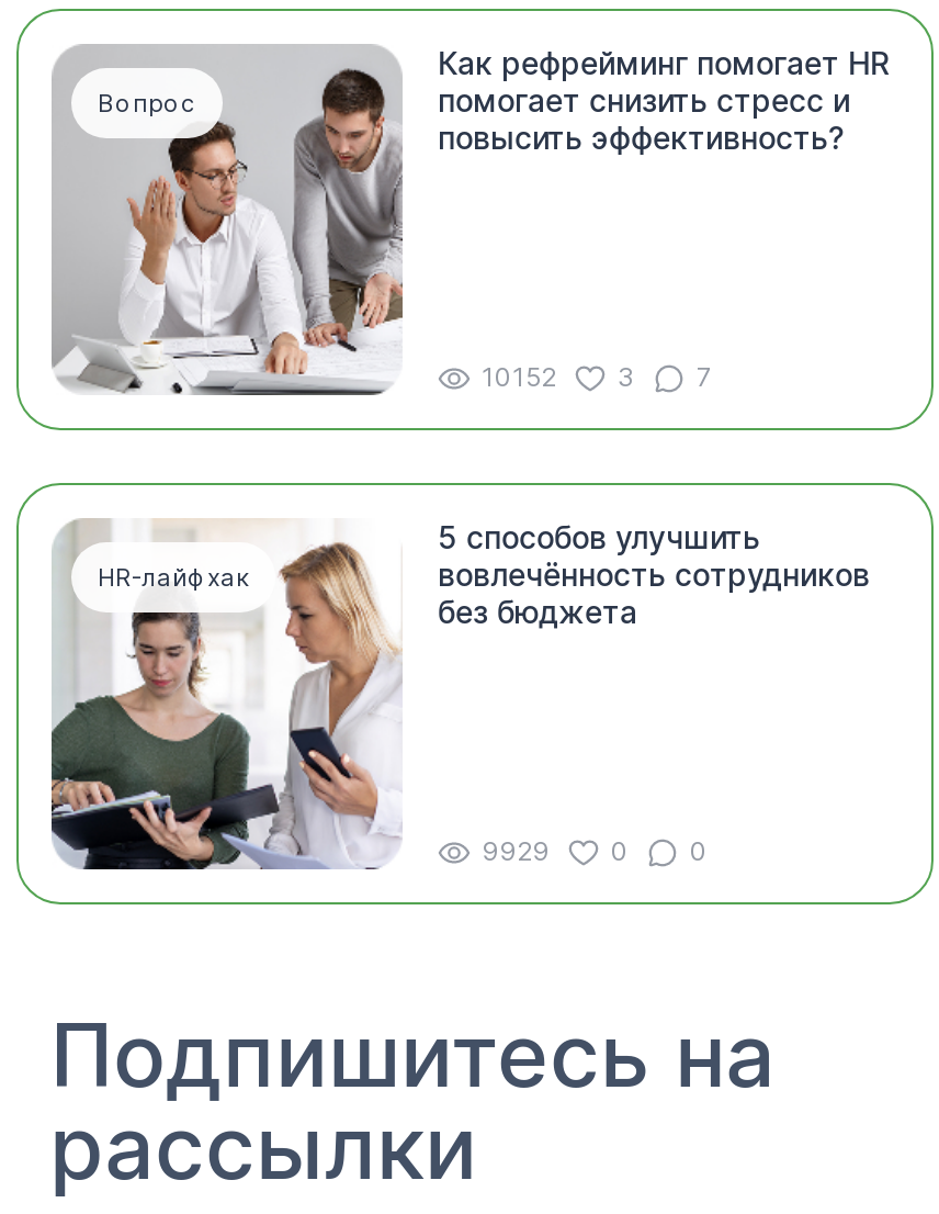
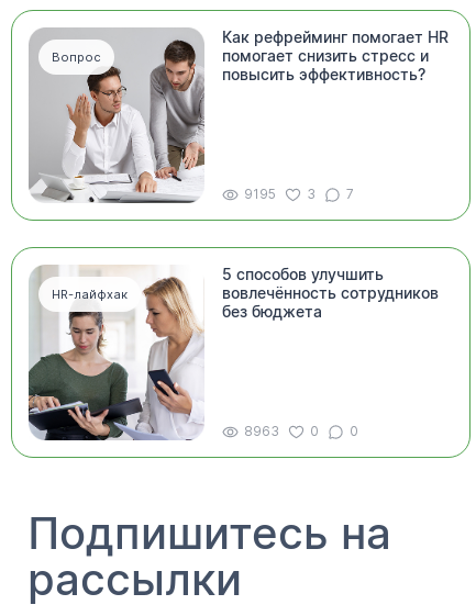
[482,360,712,393] 10152 3 7 -> [244,186,354,202] 9195 3 7
[482,834,708,867] 9929 0 0 -> [244,423,358,439] 8963 0 0

